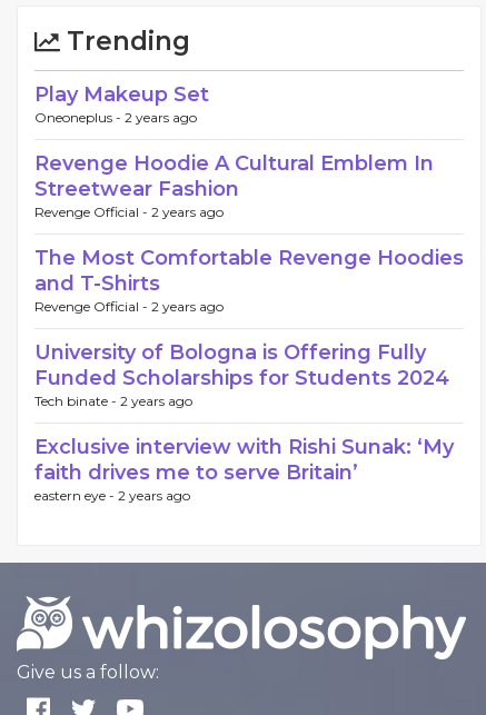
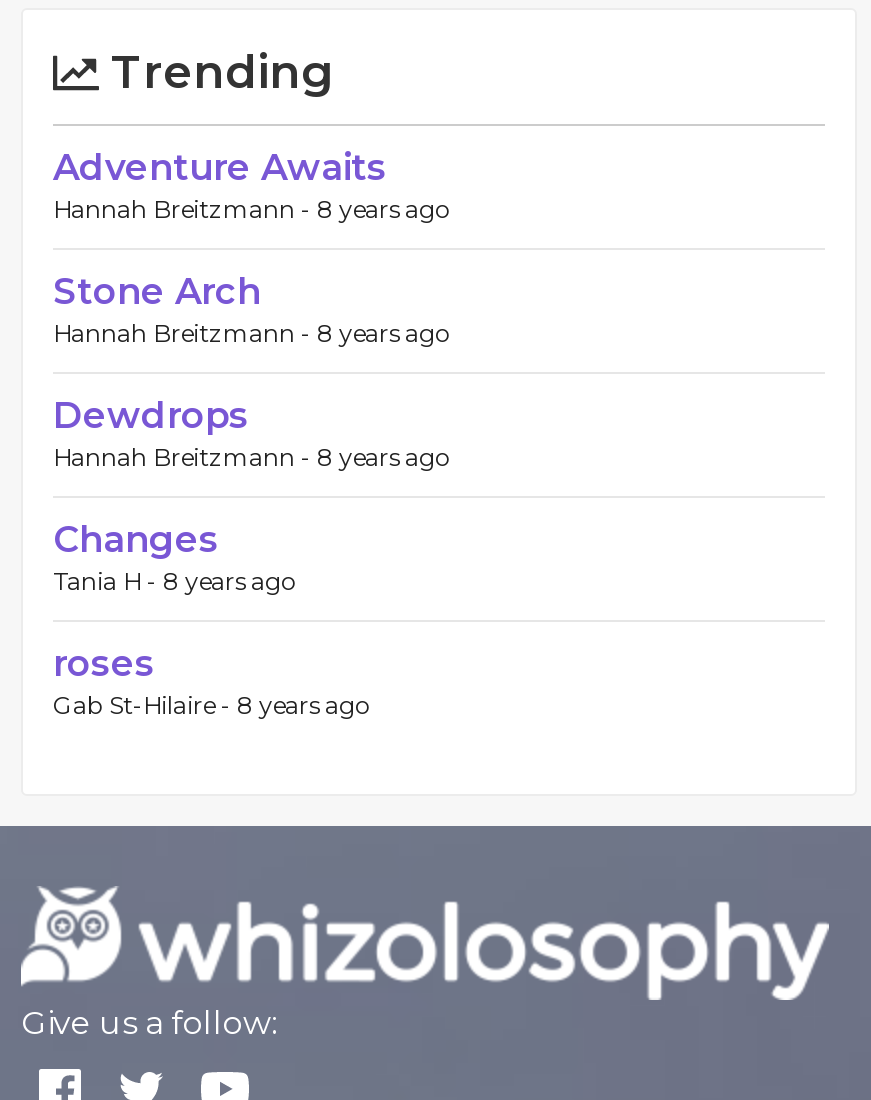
[34,83,209,126] Play Makeup Set | Oneoneplus - 2 years ago -> [53,147,449,225] Adventure Awaits | Hannah Breitzmann - 8 years ago
[34,152,434,221] Revenge Hoodie A Cultural Emblem In | Streetwear Fashion | Revenge Official - 2 years ago -> [53,271,449,349] Stone Arch | Hannah Breitzmann - 8 years ago
[34,246,464,315] The Most Comfortable Revenge Hoodies | and T-Shirts | Revenge Official - 2 years ago -> [53,395,449,473] Dewdrops | Hannah Breitzmann - 8 years ago
[34,341,449,410] University of Bologna is Offering Fully | Funded Scholarships for Students 2024 | Tech binate - 2 years ago -> [53,519,295,597] Changes | Tania H - 8 years ago
[34,435,454,504] Exclusive interview with Rishi Sunak: ‘My | faith drives me to serve Britain’ | eastern eye - 2 years ago -> [53,643,369,721] roses | Gab St-Hilaire - 8 years ago

